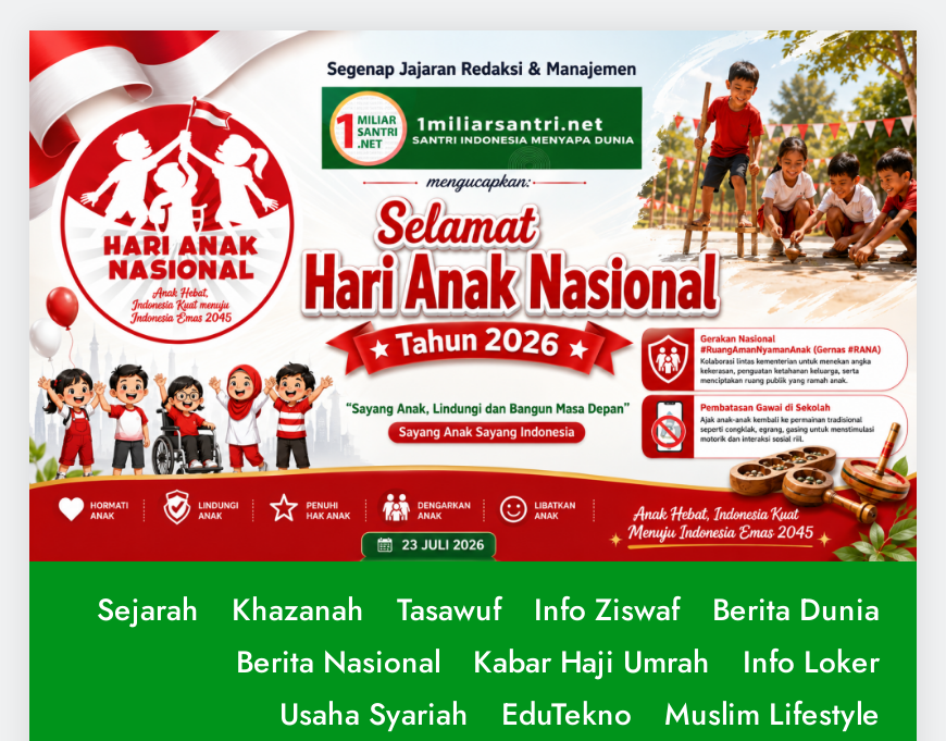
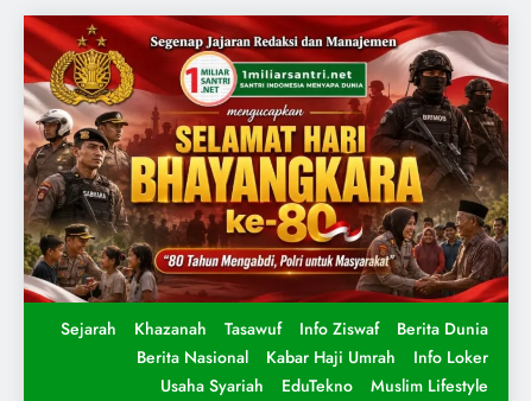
[27,28,919,564] [image] -> [23,14,510,304] [image]

